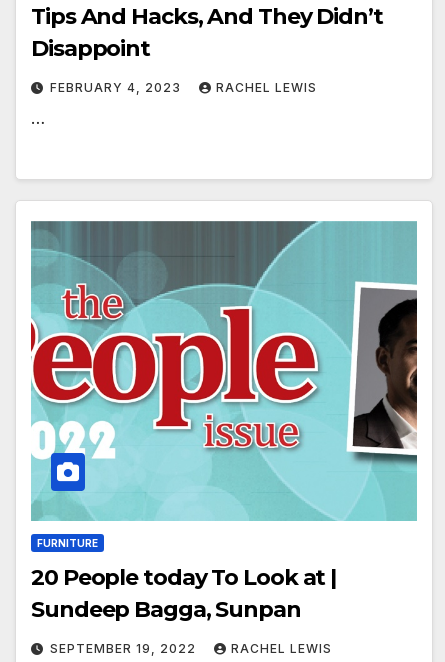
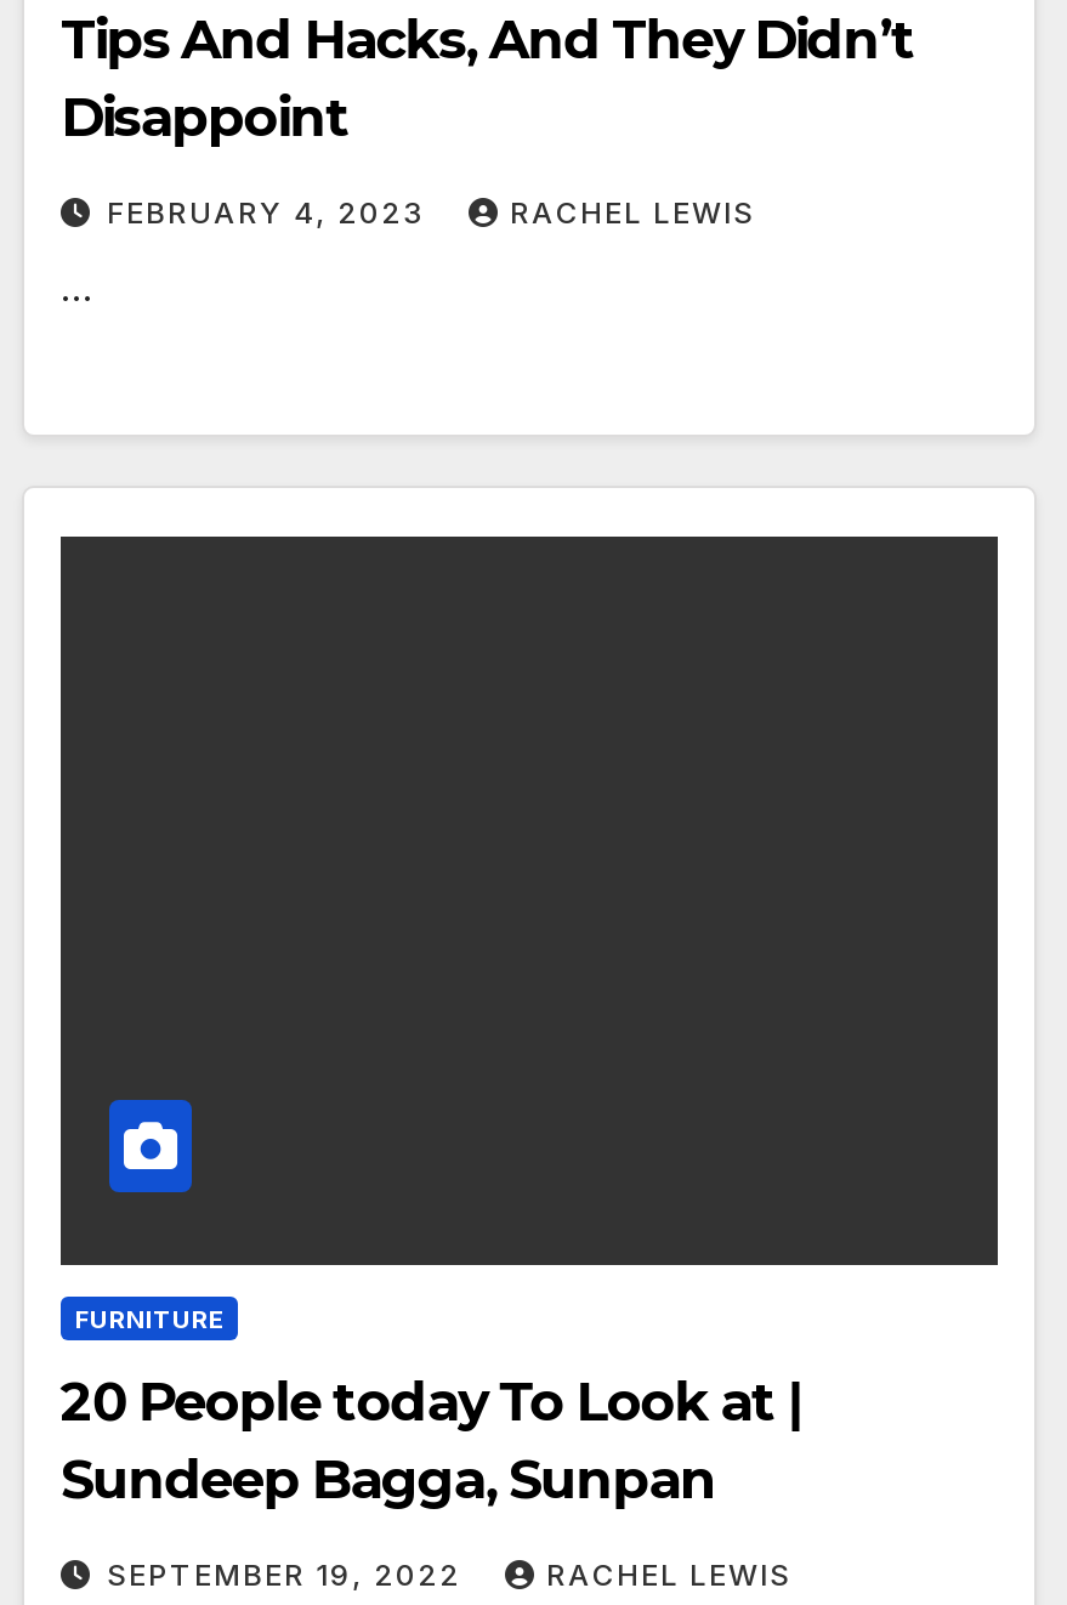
[30,220,418,522] [image] -> none

